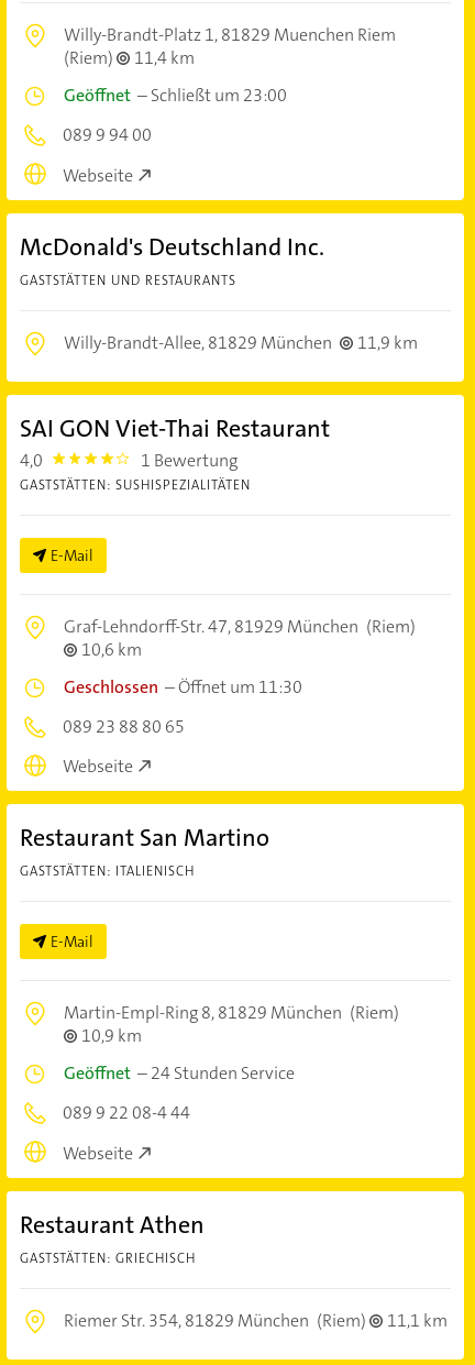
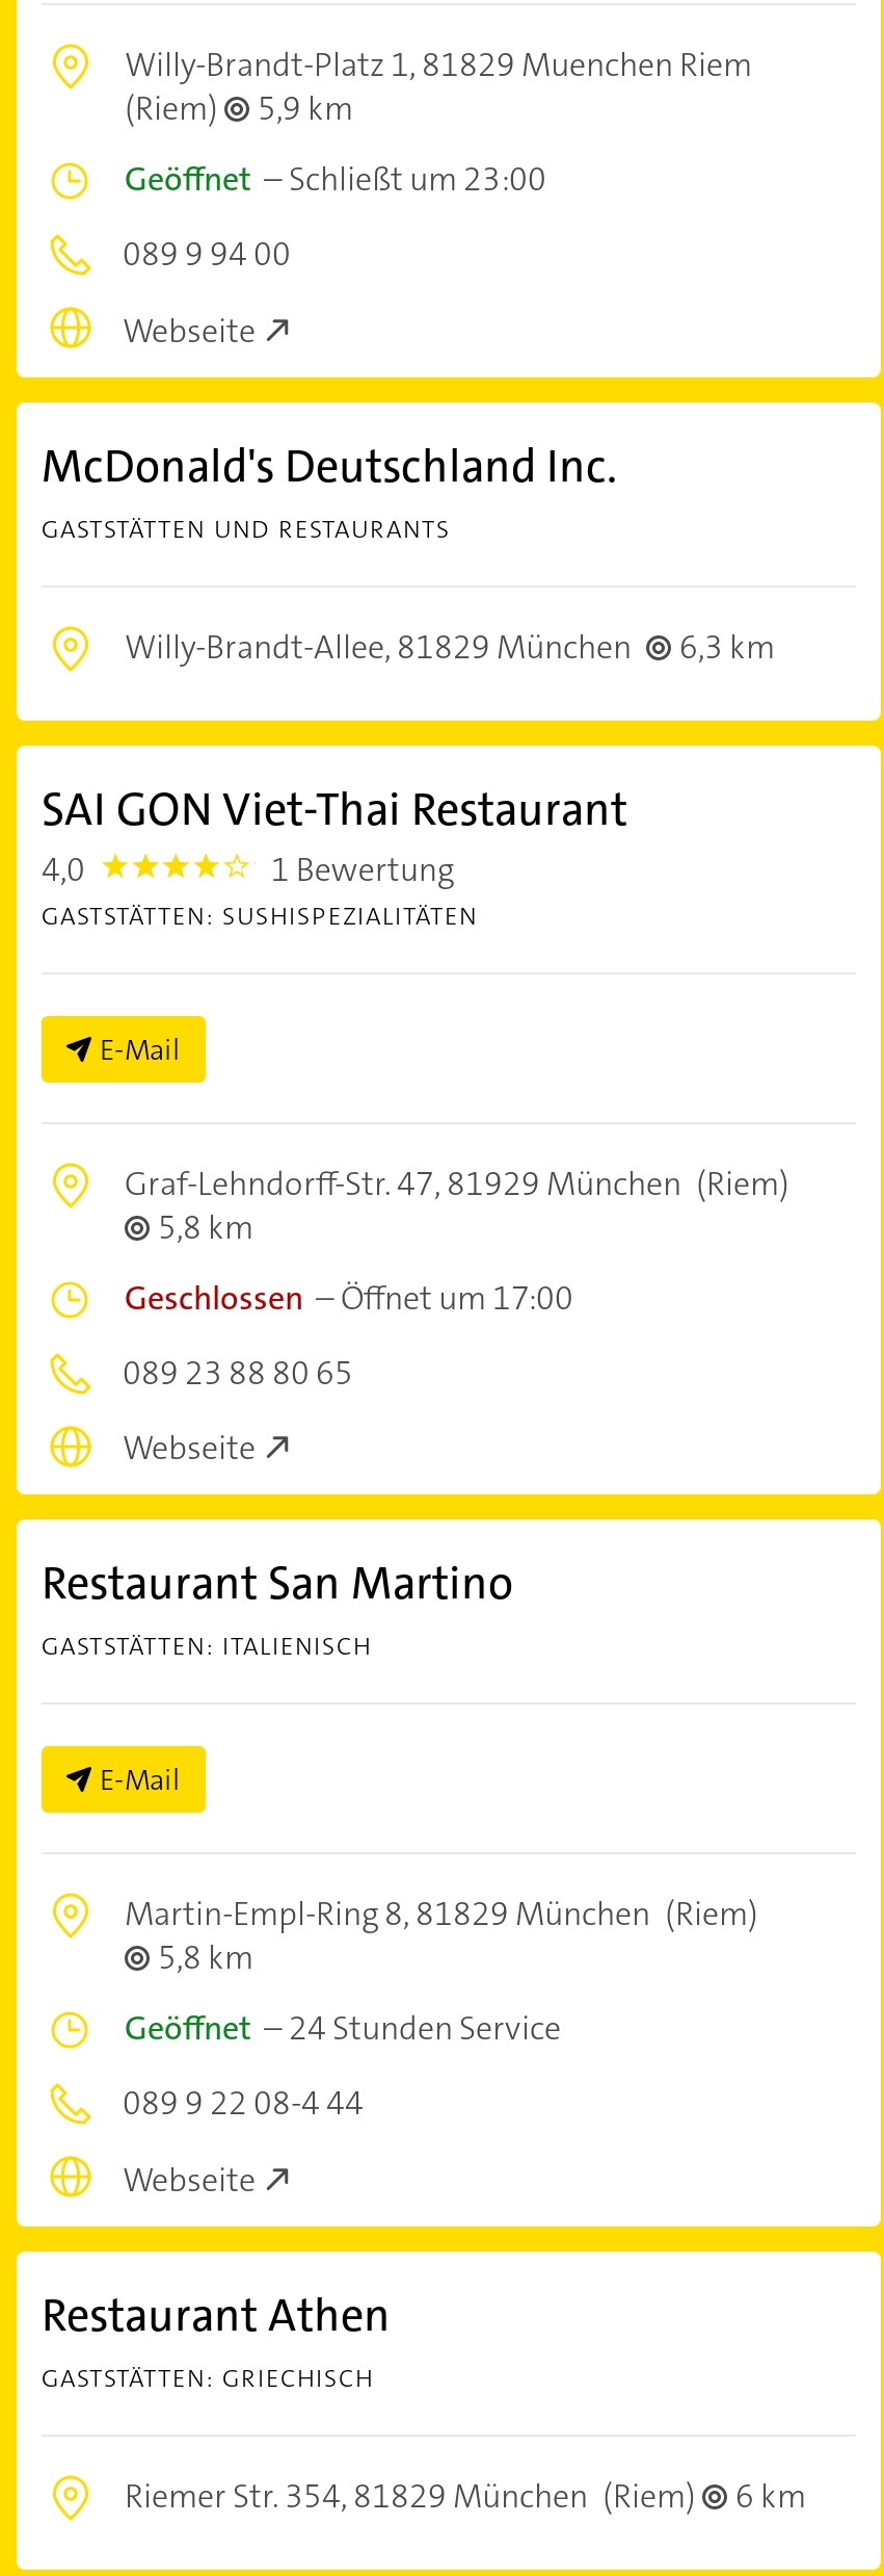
[64,46,195,69] (Riem) 11,4 km -> [125,87,353,130] (Riem) 5,9 km
[64,331,418,354] Willy-Brandt-Allee, 81829 München 11,9 km -> [125,624,775,668] Willy-Brandt-Allee, 81829 München 6,3 km
[81,638,142,661] 10,6 km -> [158,1204,253,1248] 5,8 km
[64,675,302,698] Geschlossen –Öffnet um 11:30 -> [125,1275,573,1319] Geschlossen –Öffnet um 17:00
[81,1024,142,1047] 10,9 km -> [158,1936,253,1979] 5,8 km
[64,1309,448,1332] Riemer Str. 354, 81829 München (Riem) 11,1 km -> [125,2473,806,2517] Riemer Str. 354, 81829 München (Riem) 6 km

